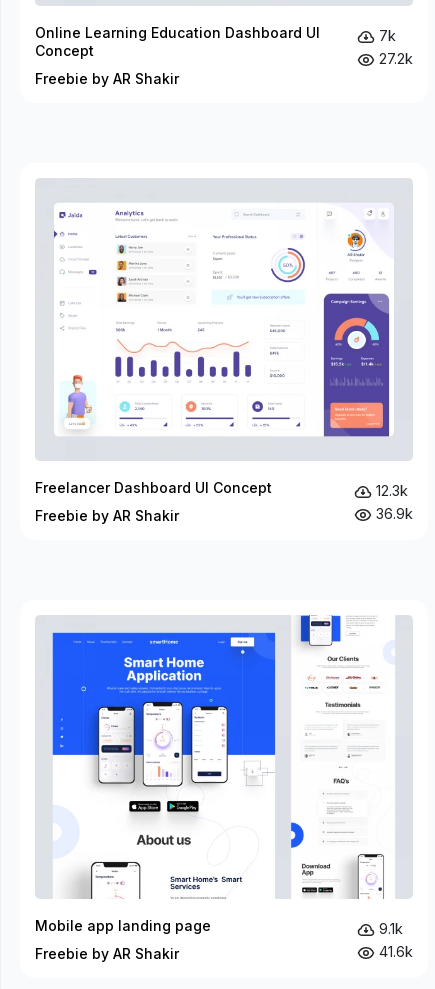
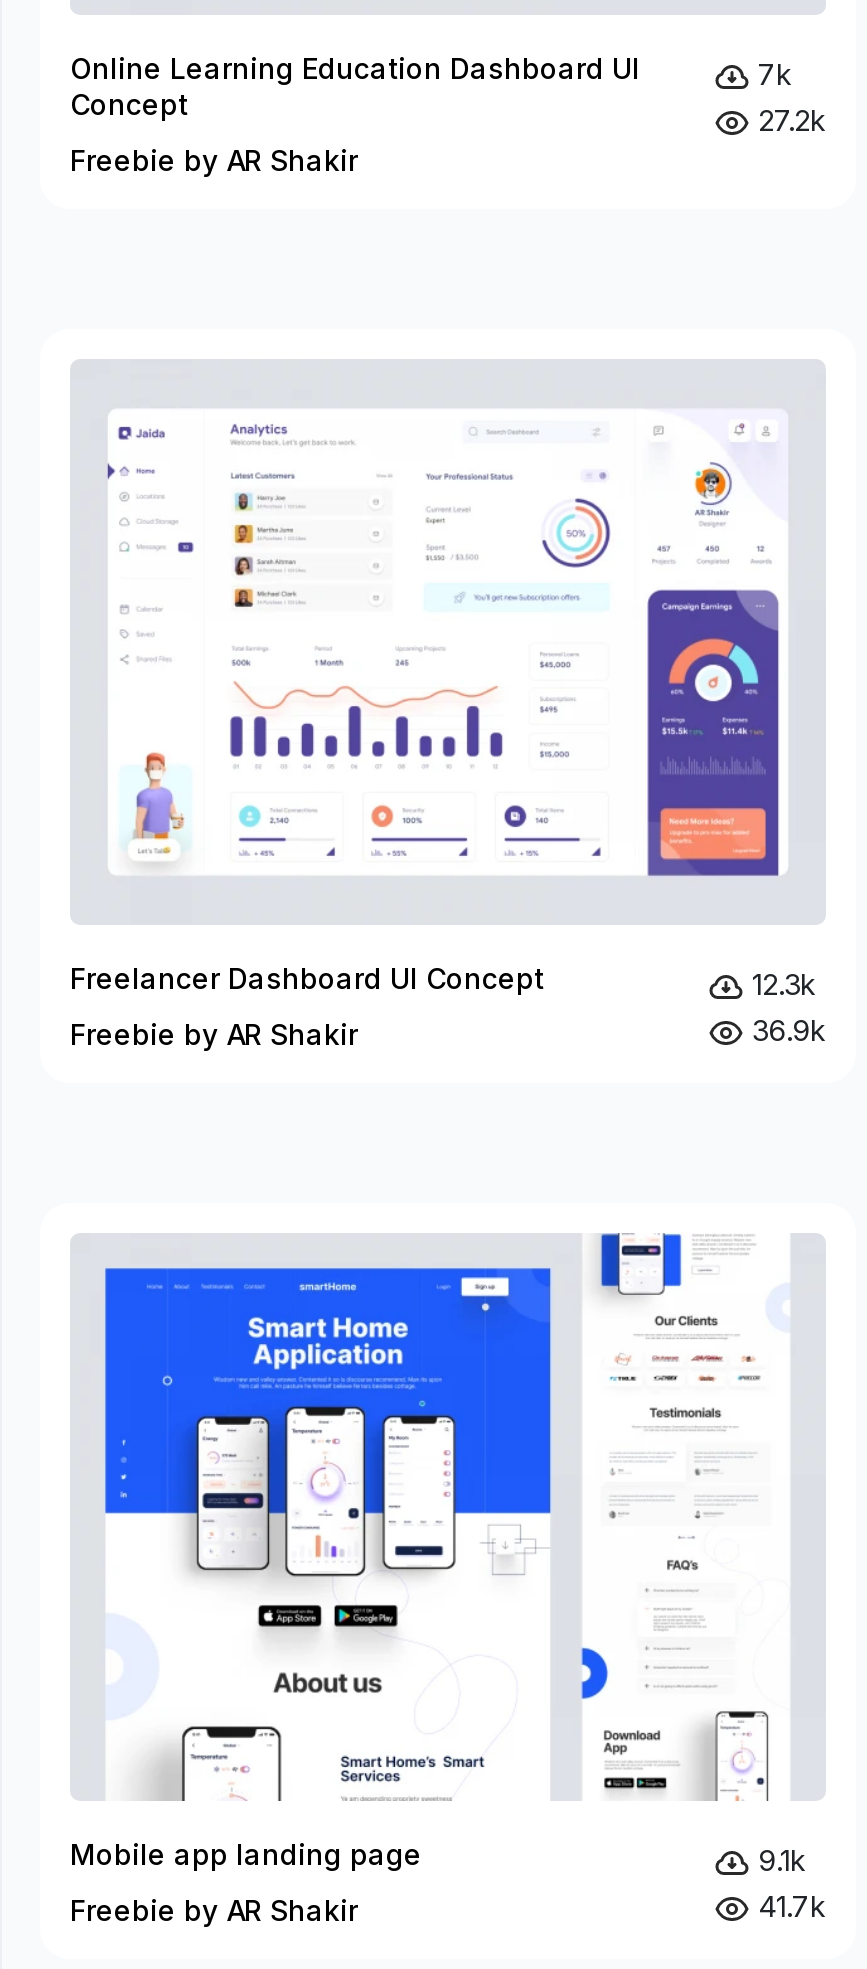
[379,942,413,959] 41.6k -> [758,1888,826,1922] 41.7k

